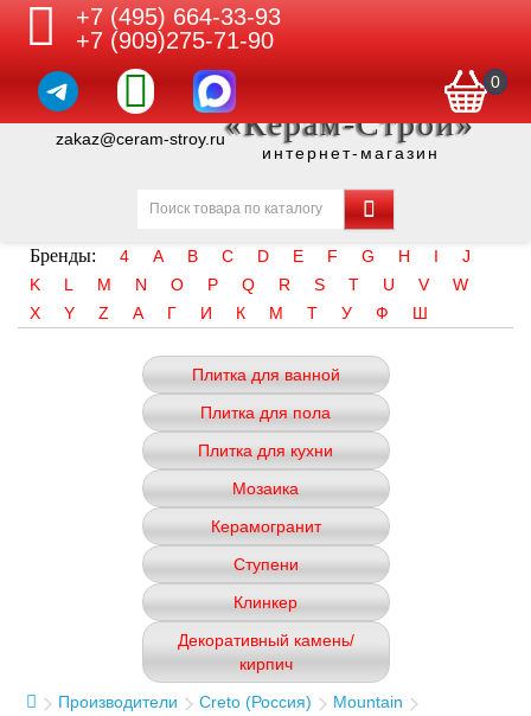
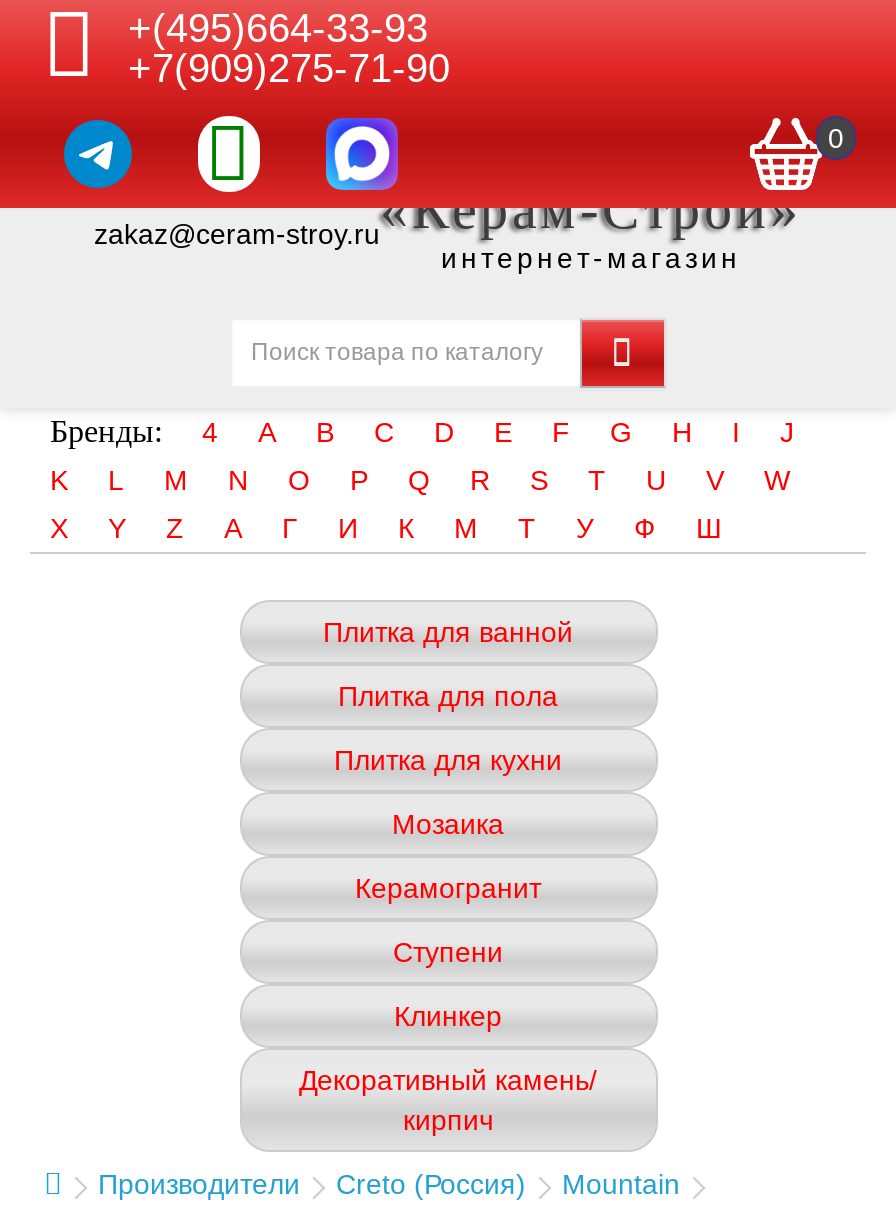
[76,3,281,53] +7 (495) 664-33-93 | +7 (909)275-71-90 -> [128,5,450,89] +(495)664-33-93 | +7(909)275-71-90

